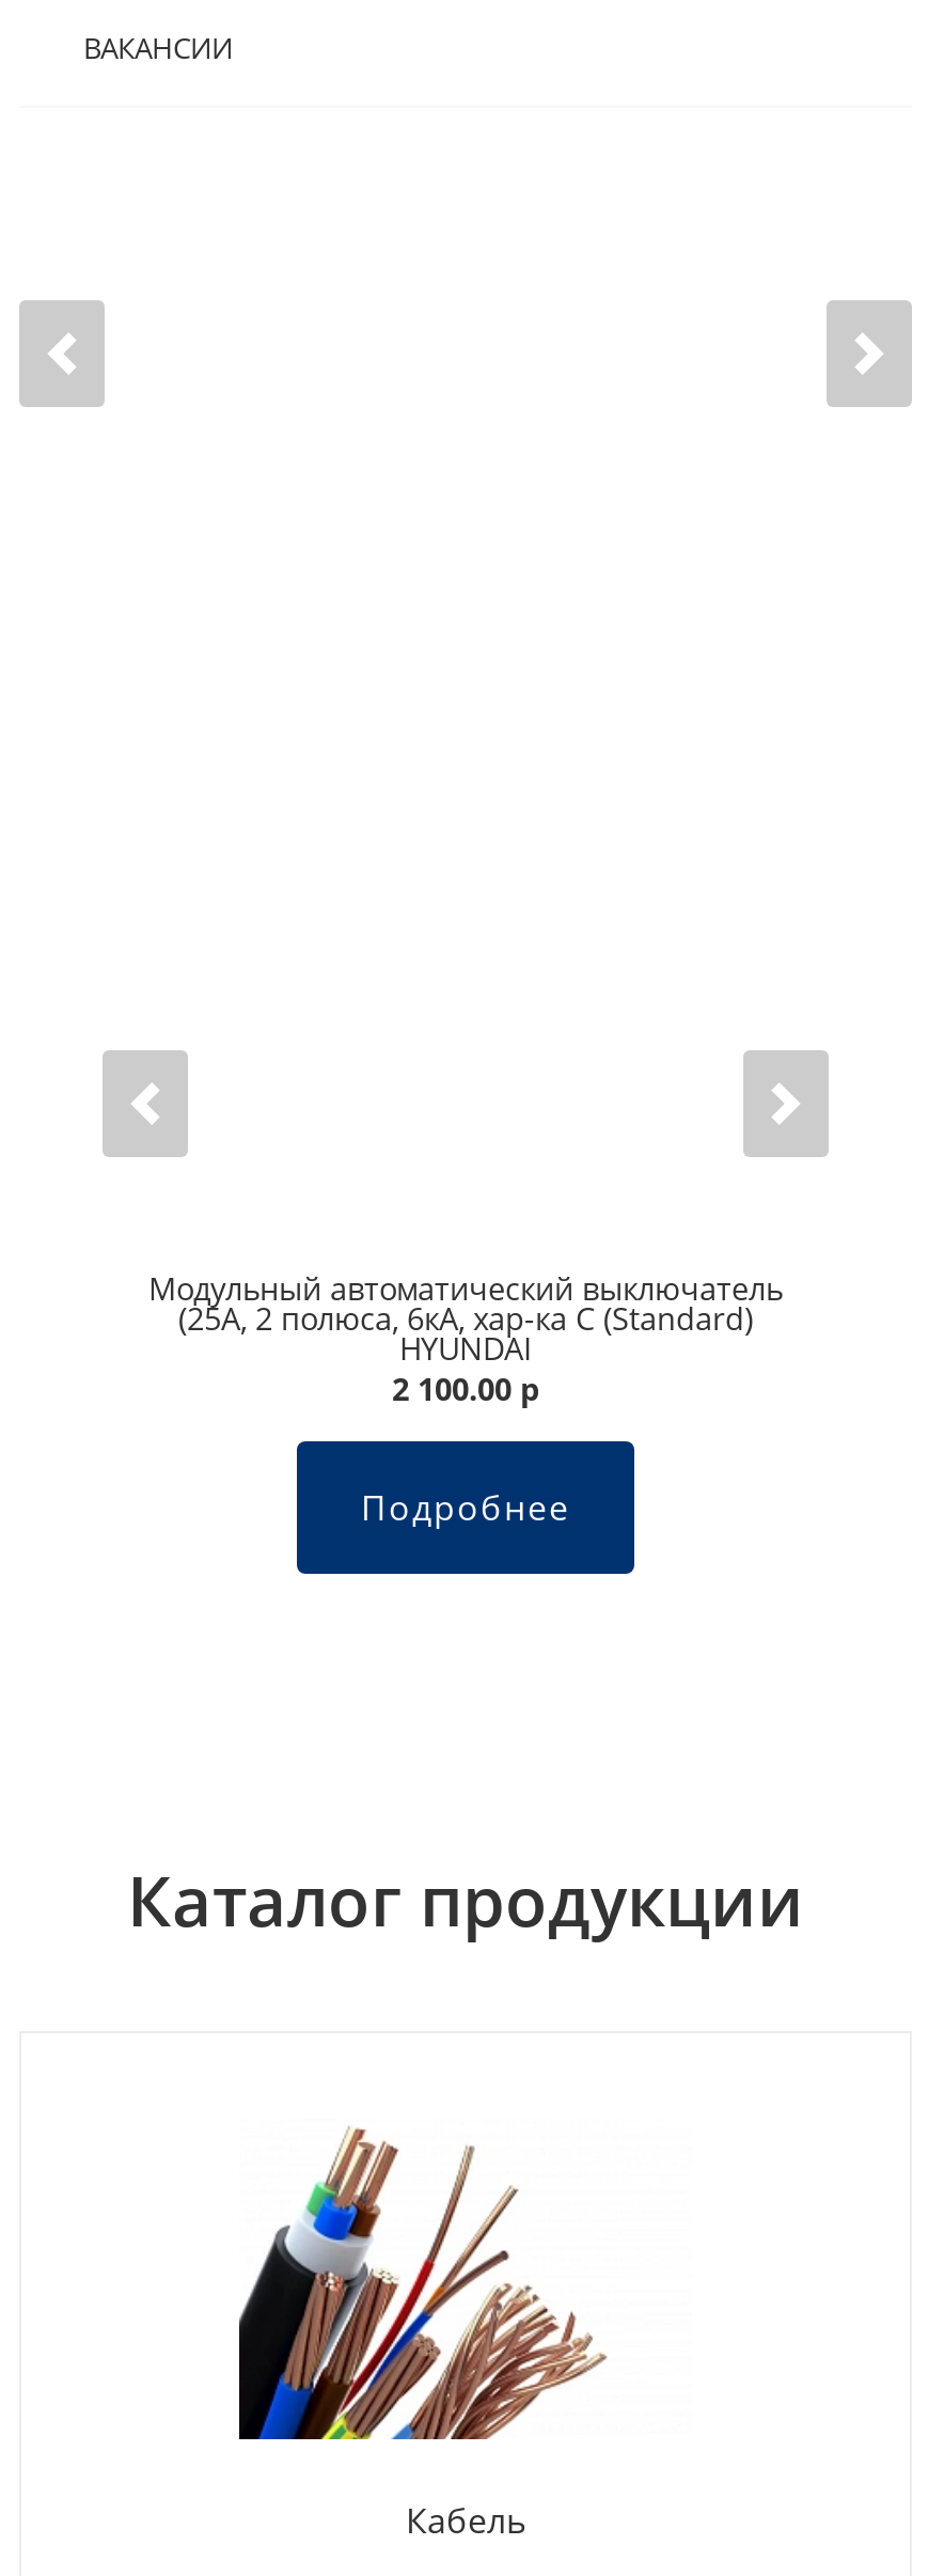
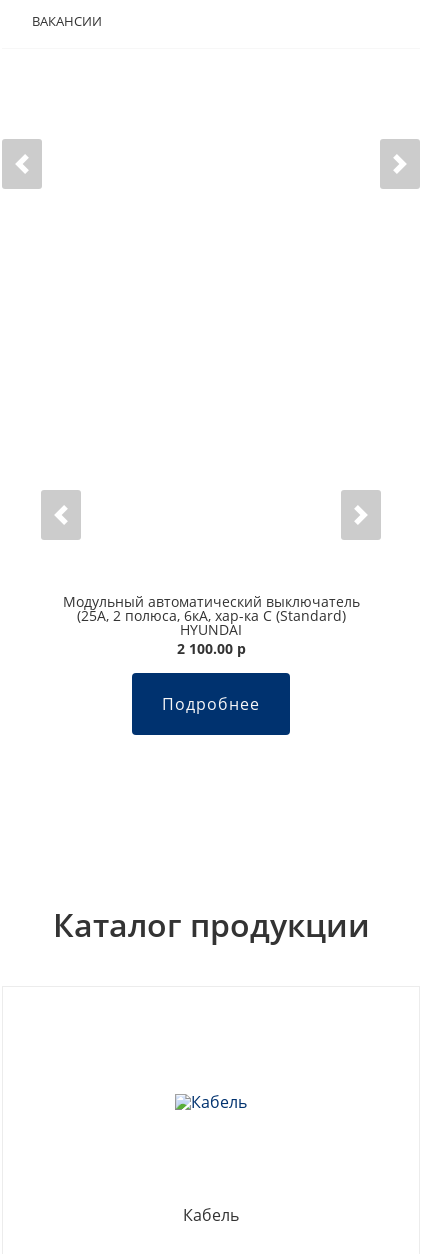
[237,2127,609,2441] [image] -> none

